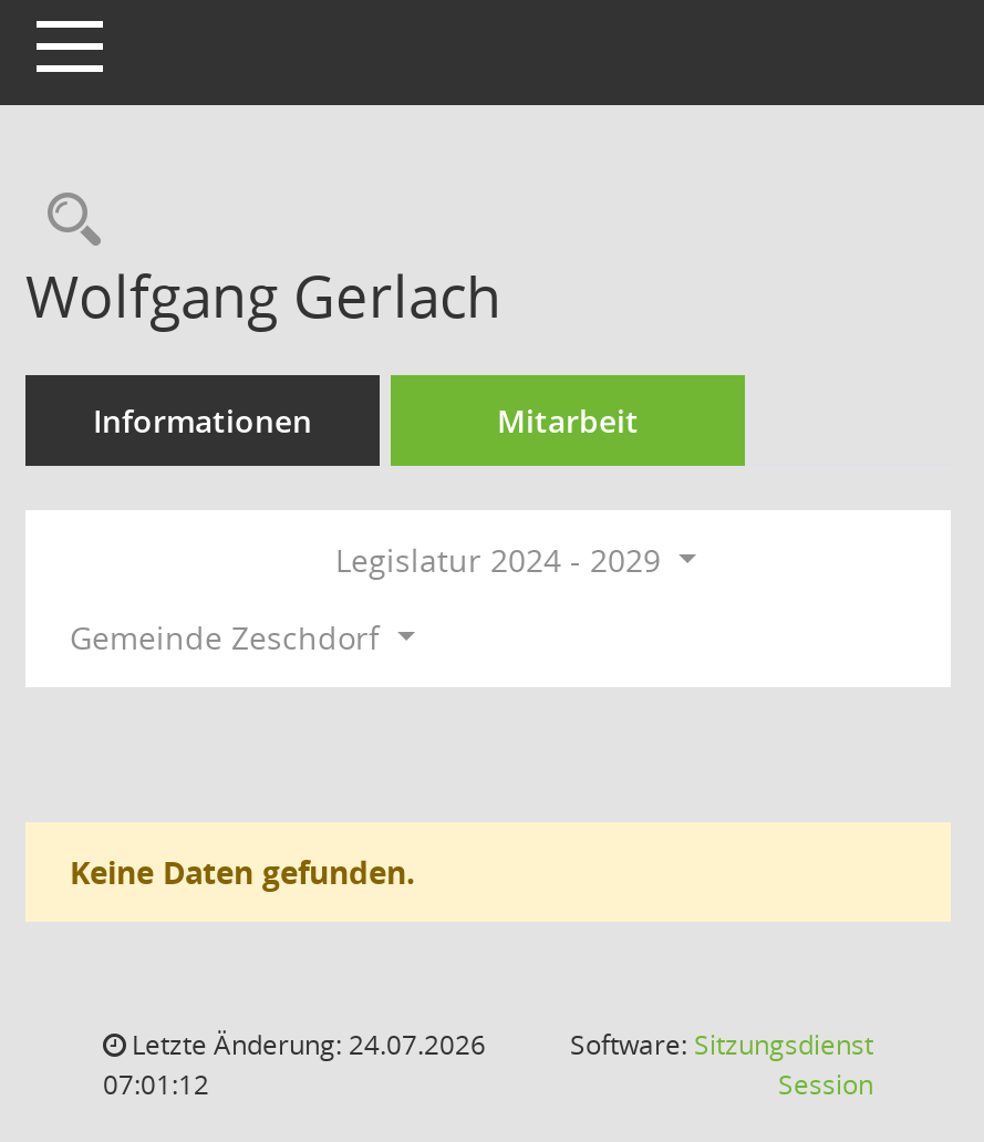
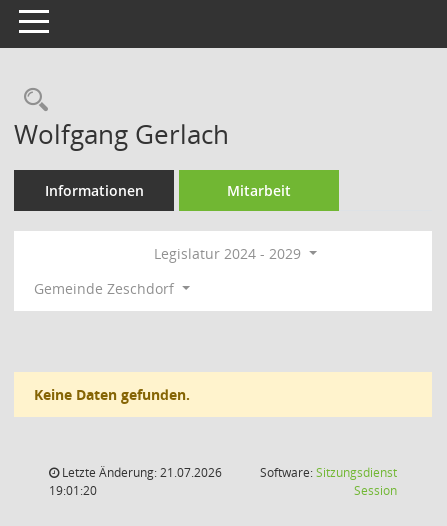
[125,1026,486,1063] Letzte Änderung: 24.07.2026 -> [59,464,222,481] Letzte Änderung: 21.07.2026
[103,1066,209,1103] 07:01:12 -> [49,482,97,499] 19:01:20

